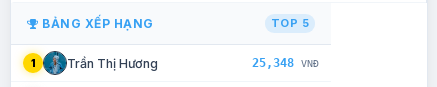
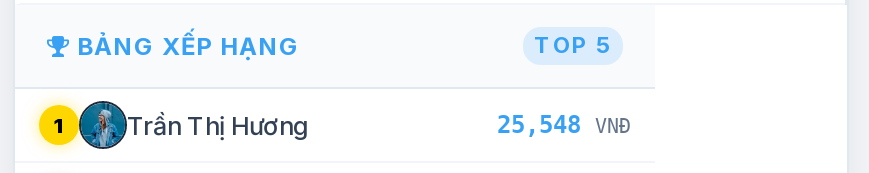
[252,55,319,69] 25,348 VNĐ -> [497,110,631,138] 25,548 VNĐ

